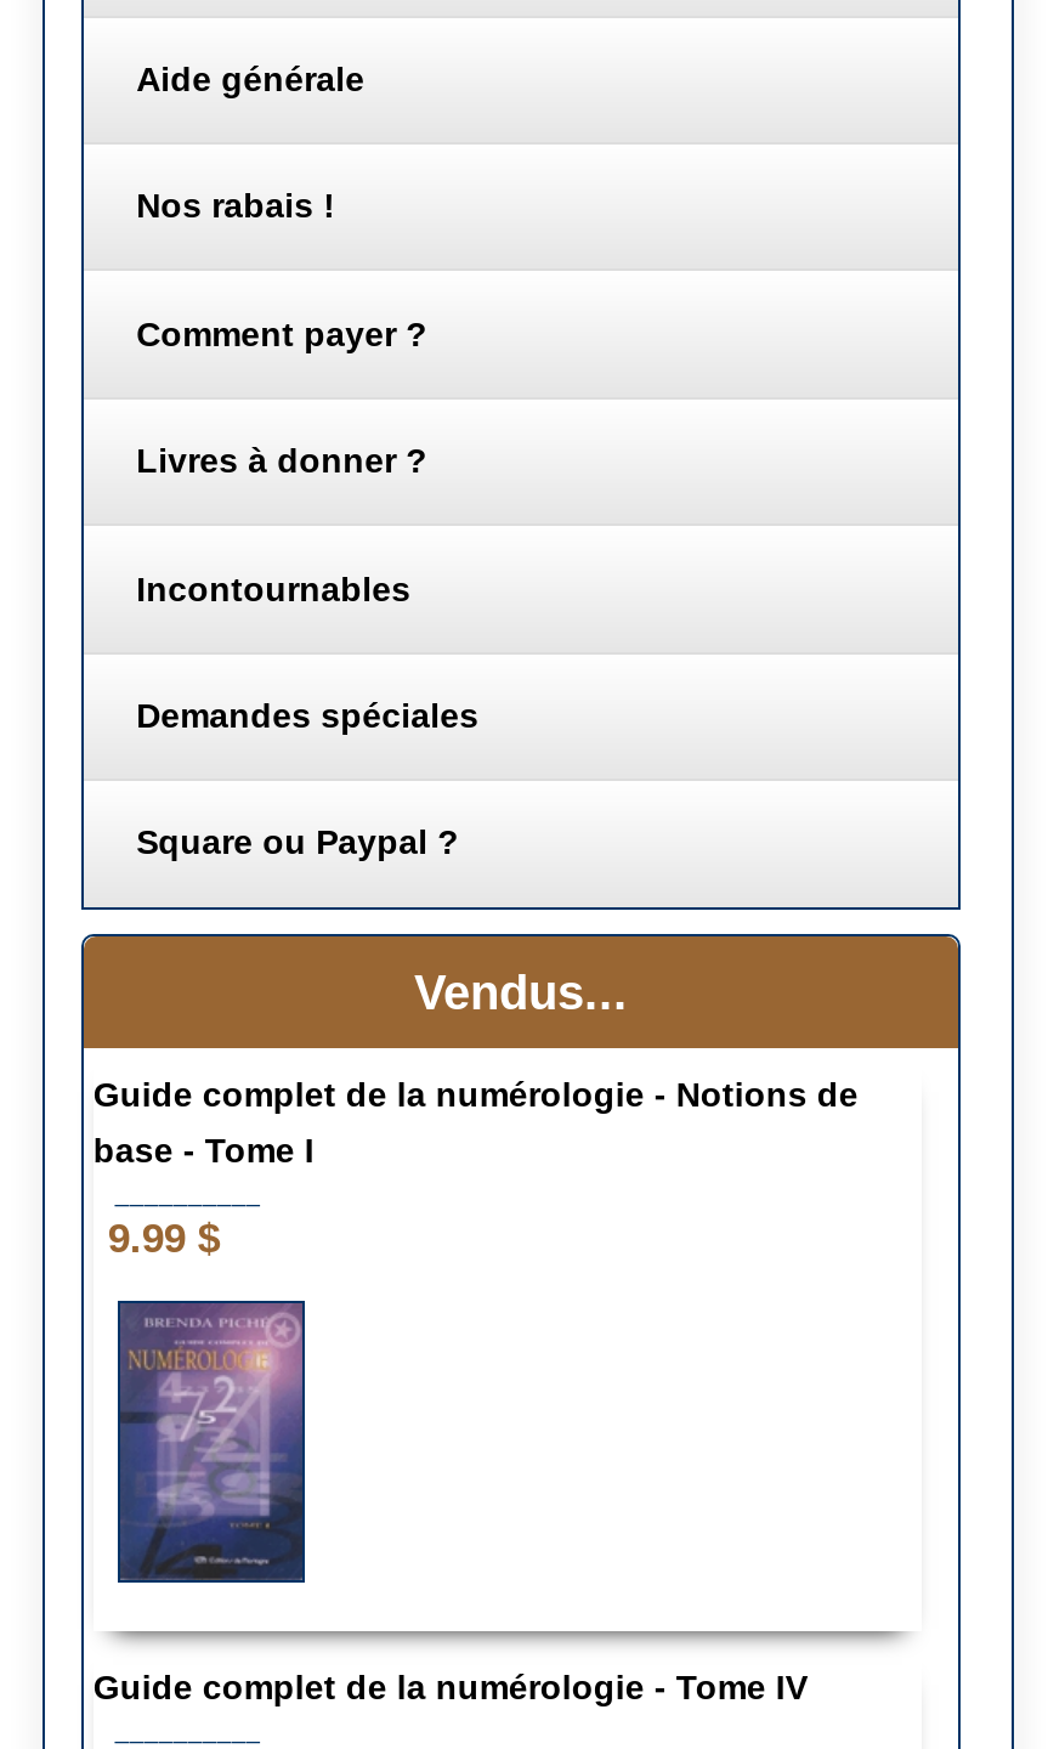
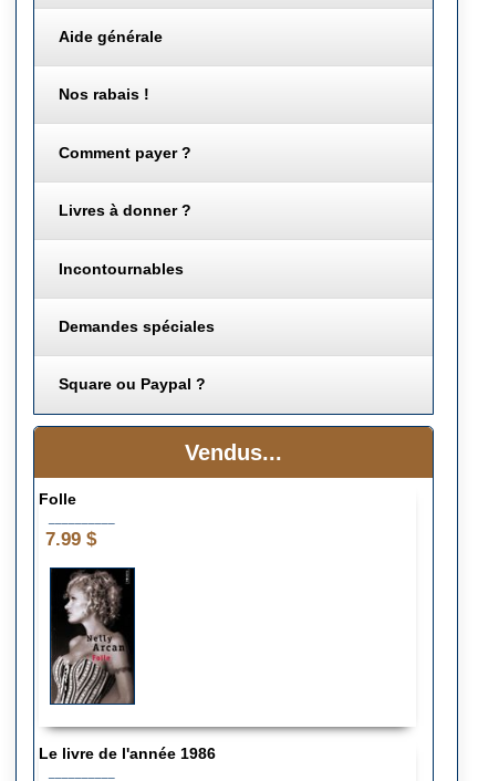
[93,1075,858,1170] Guide complet de la numérologie - Notions de | base - Tome I -> [39,490,76,508] Folle
[108,1216,220,1262] 9.99 $ -> [45,529,96,550] 7.99 $
[93,1298,807,1706] [image] | Guide complet de la numérologie - Tome IV -> [39,567,216,762] [image] | Le livre de l'année 1986

